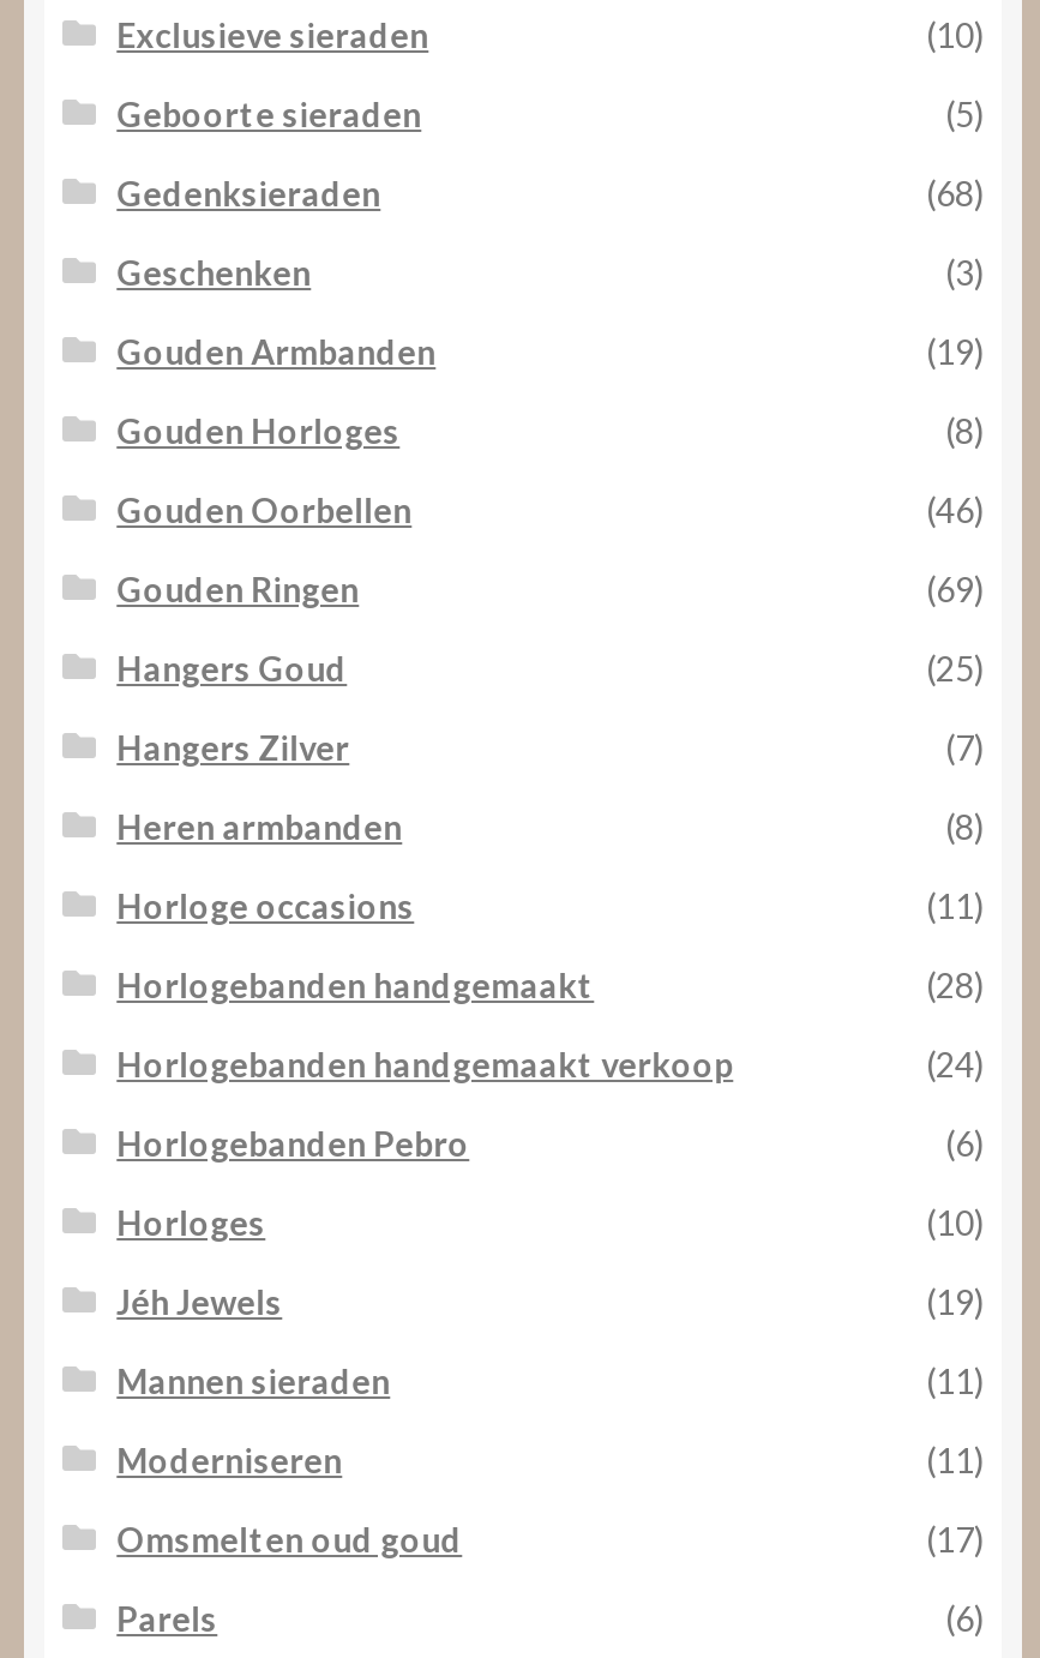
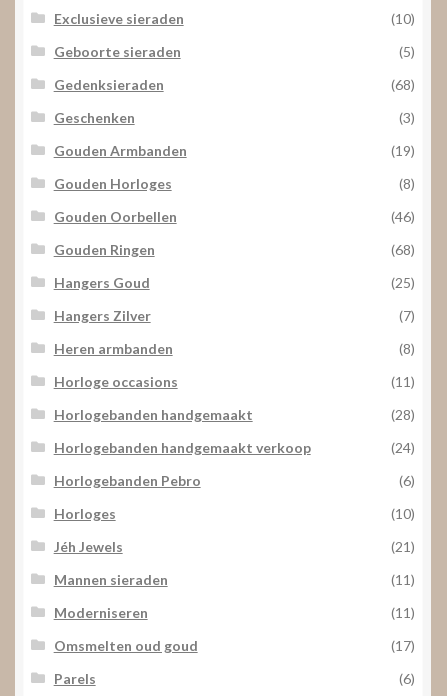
[926,569,984,610] (69) -> [391,241,415,258] (68)
[926,1282,984,1323] (19) -> [391,538,415,555] (21)

